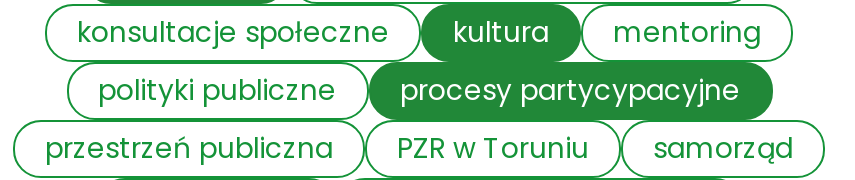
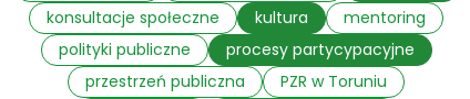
[653,128,793,168] samorząd -> none

